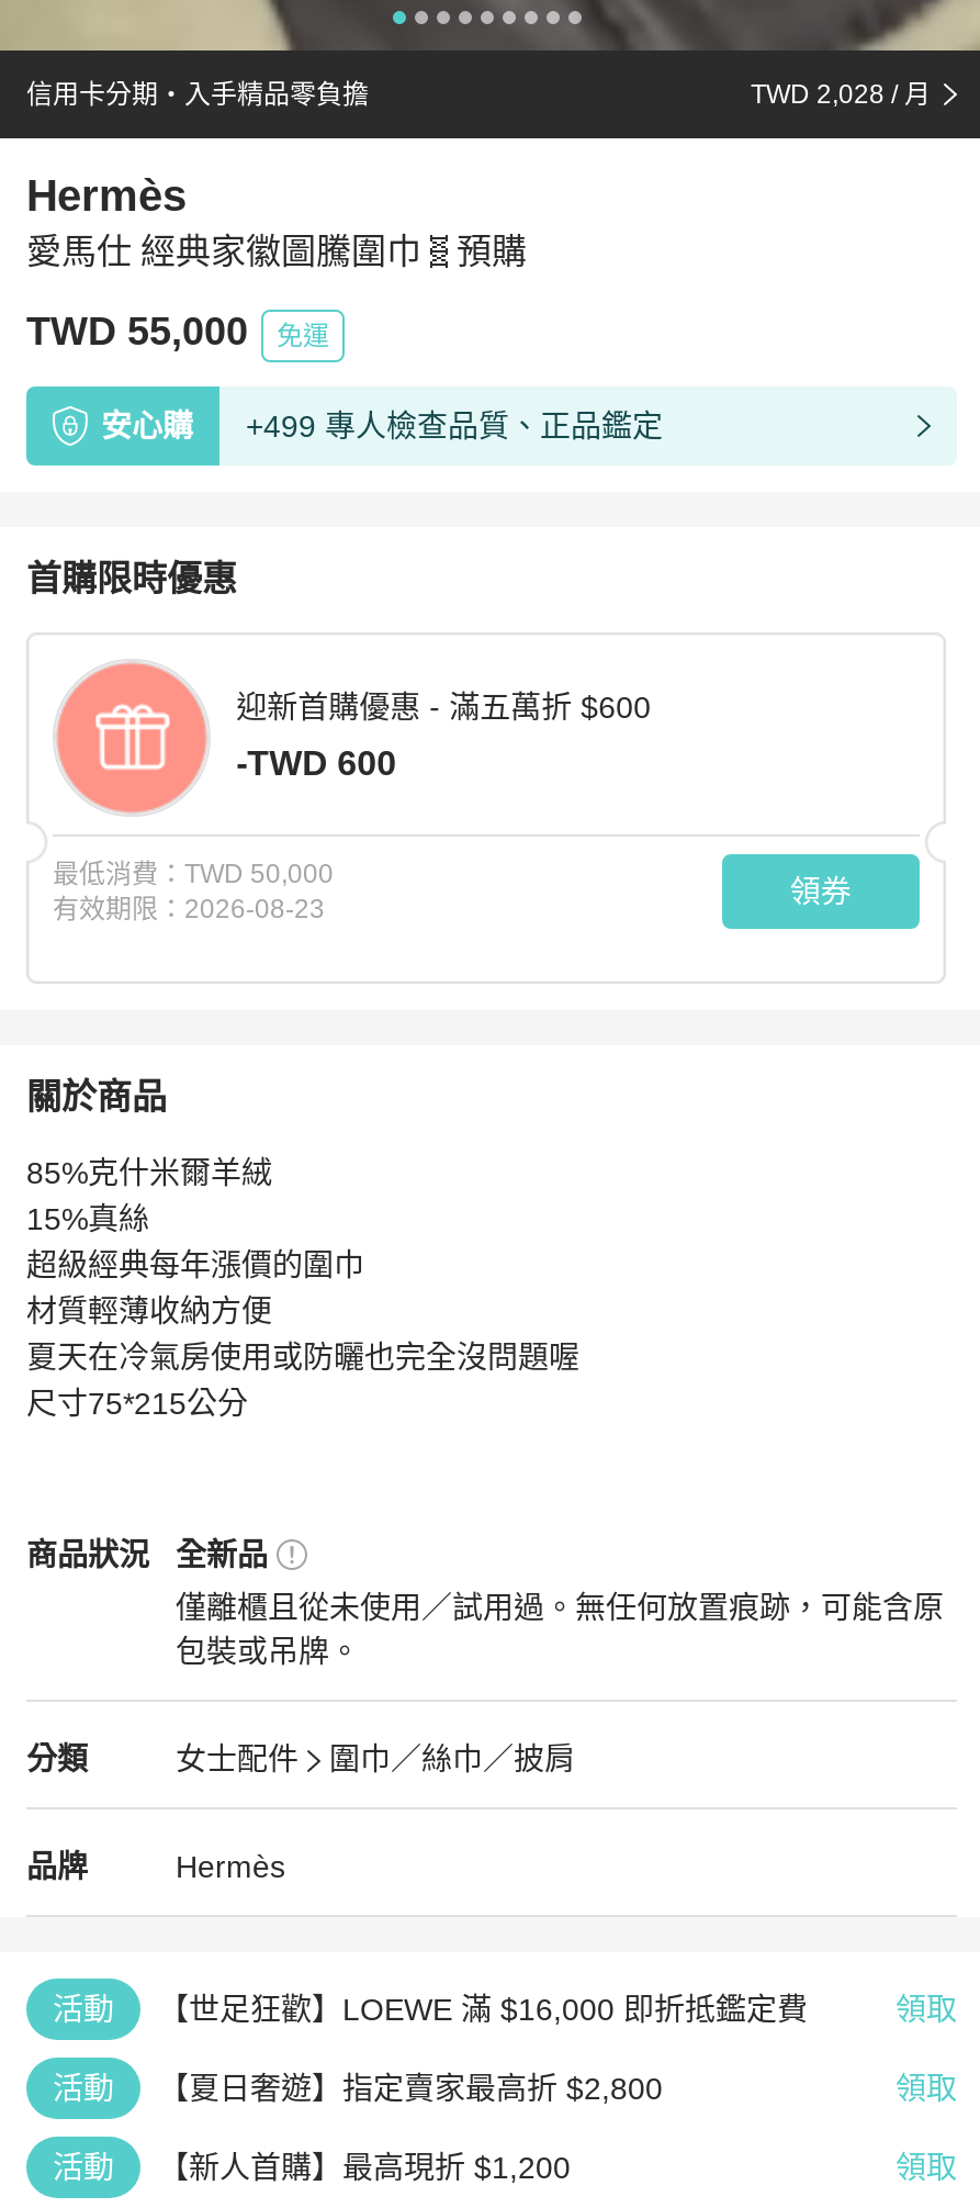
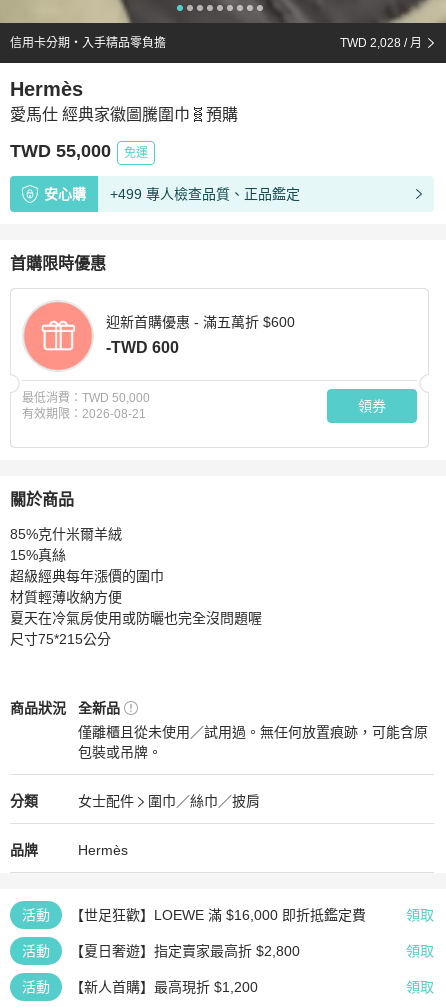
[53,893,325,924] 有效期限：2026-08-23 -> [22,407,146,421] 有效期限：2026-08-21

